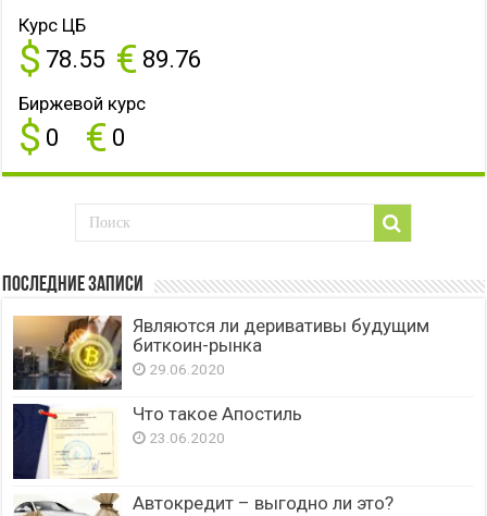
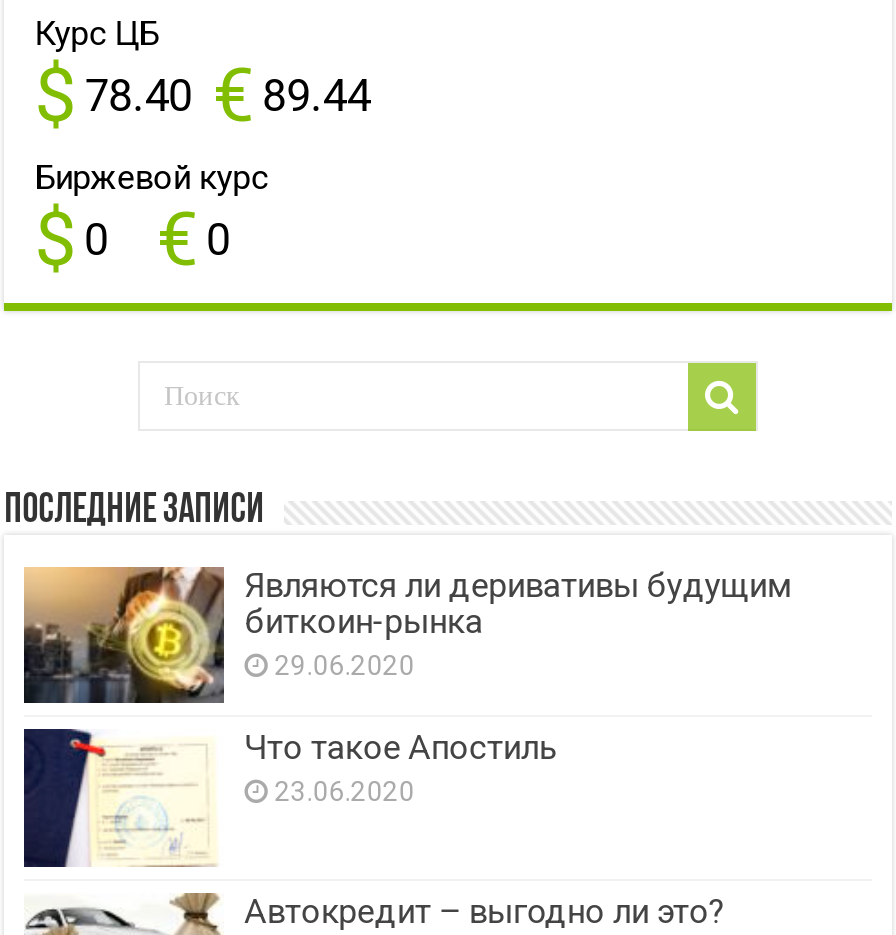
[19,35,201,83] $ 78.55 € 89.76 -> [34,52,370,140] $ 78.40 € 89.44

